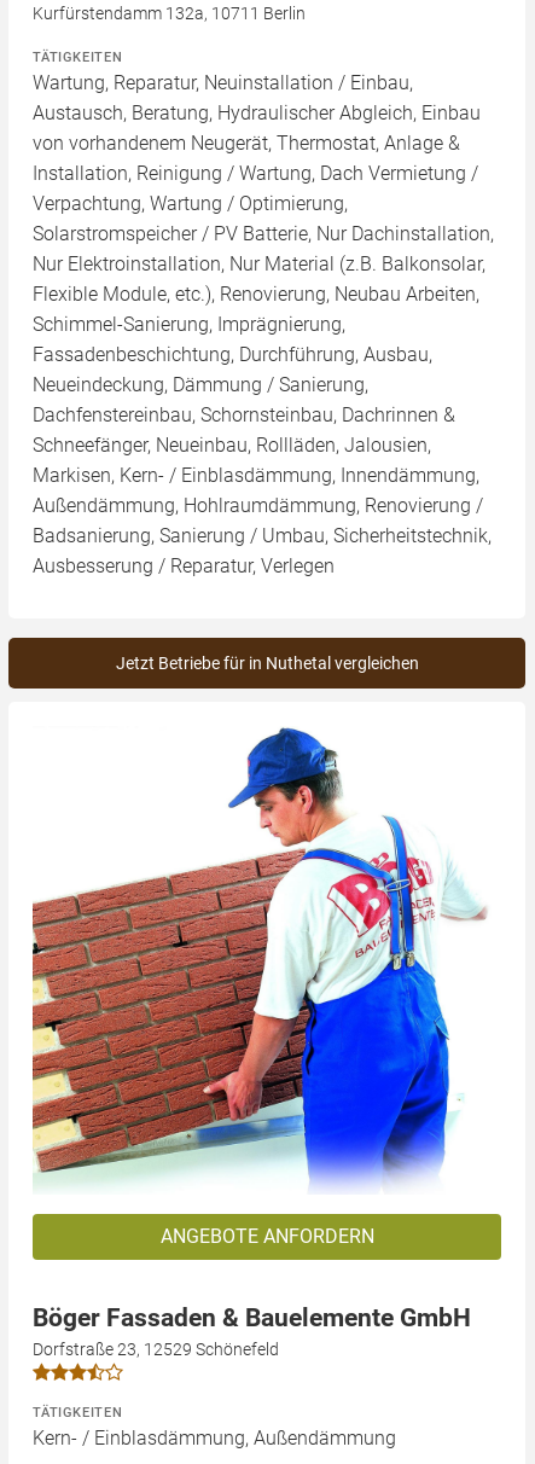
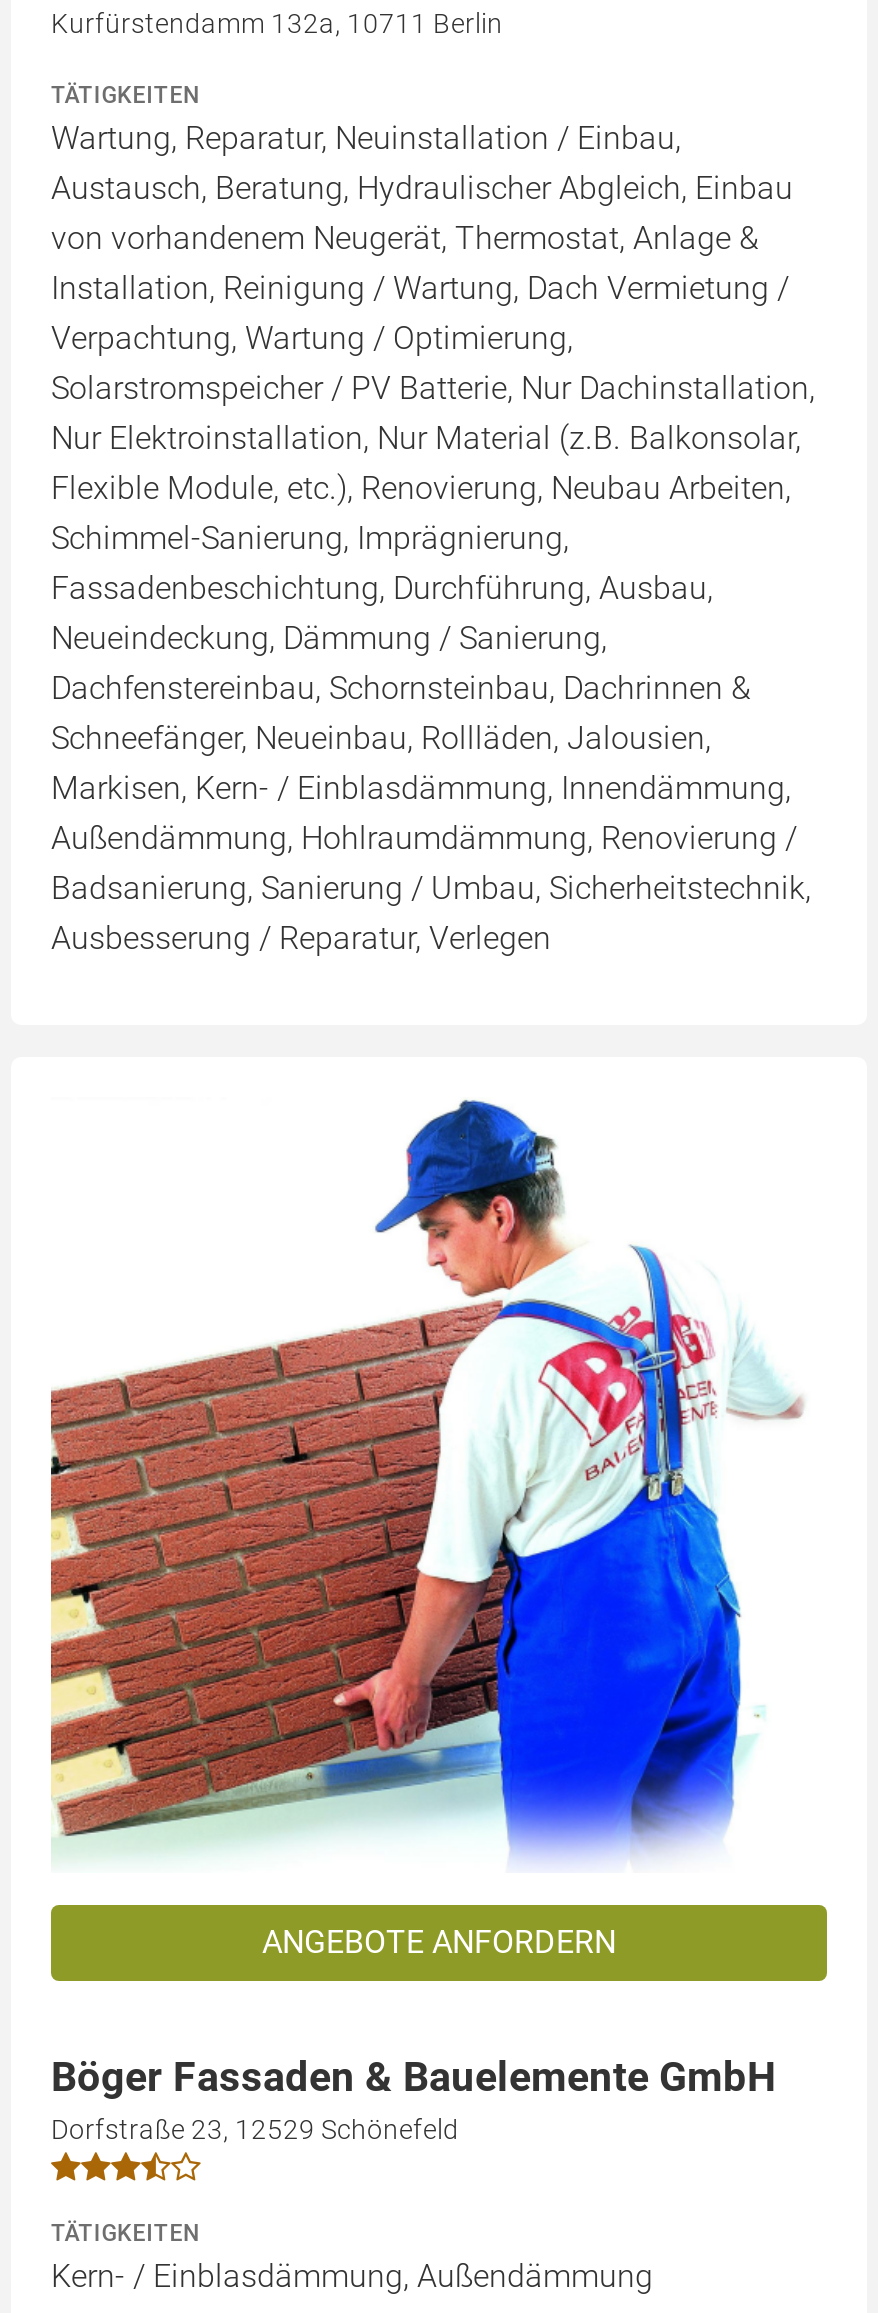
[115,654,418,673] Jetzt Betriebe für in Nuthetal vergleichen -> none

